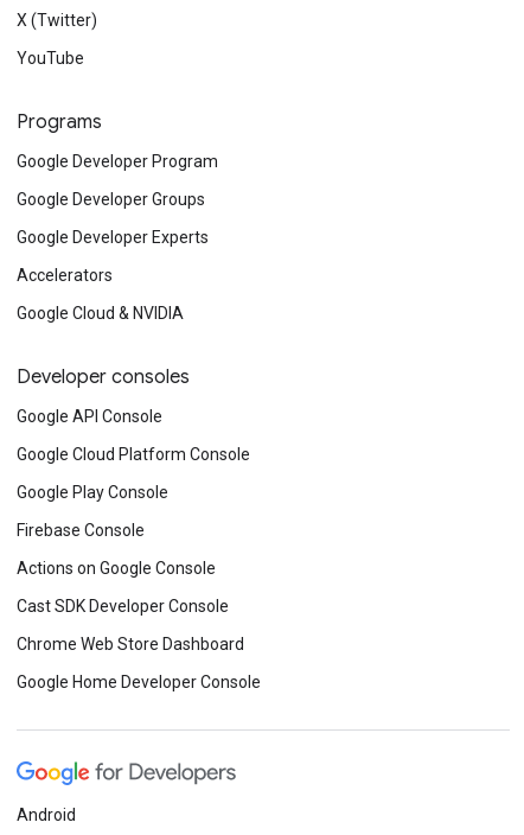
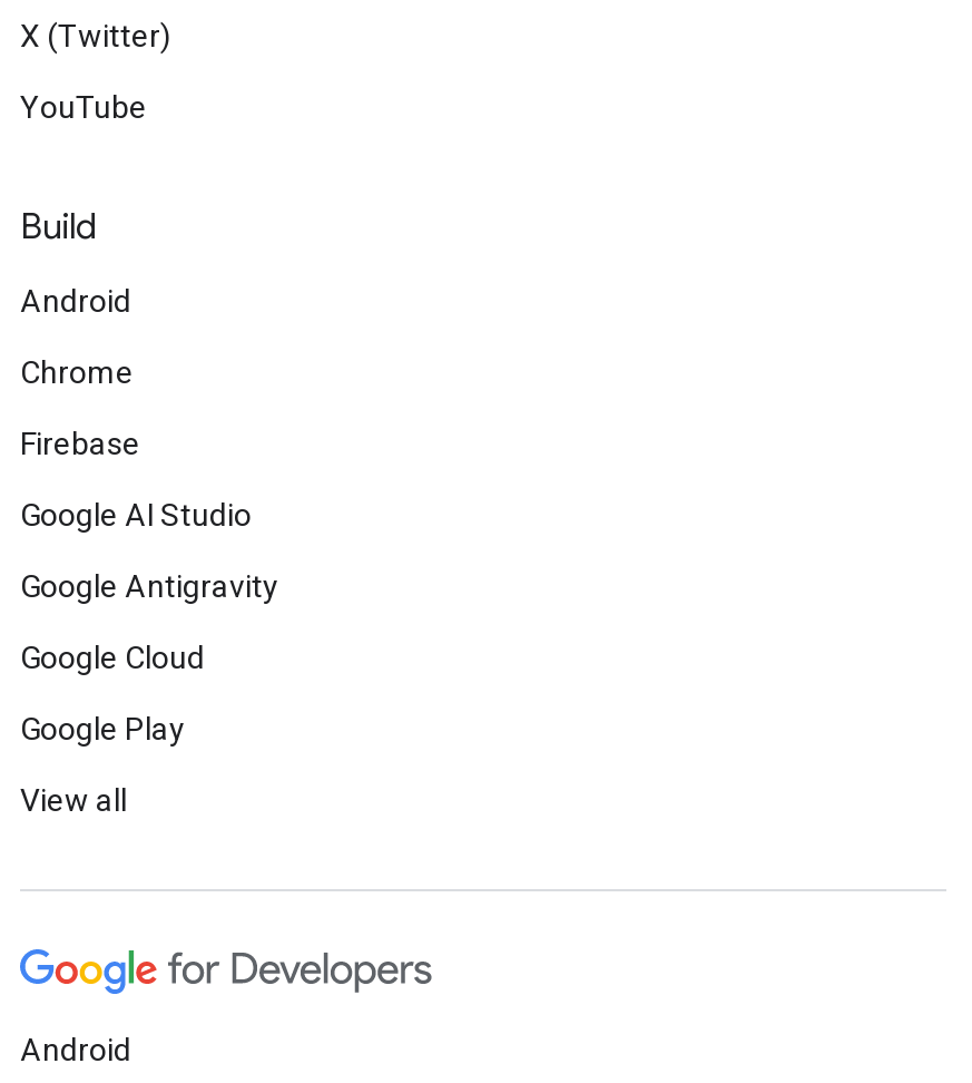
[17,110,261,691] Programs | Google Developer Program | Google Developer Groups | Google Developer Experts | Accelerators | Google Cloud & NVIDIA | Developer consoles | Google API Console | Google Cloud Platform Console | Google Play Console | Firebase Console | Actions on Google Console | Cast SDK Developer Console | Chrome Web Store Dashboard | Google Home Developer Console -> [20,205,278,818] Build | Android | Chrome | Firebase | Google AI Studio | Google Antigravity | Google Cloud | Google Play | View all

